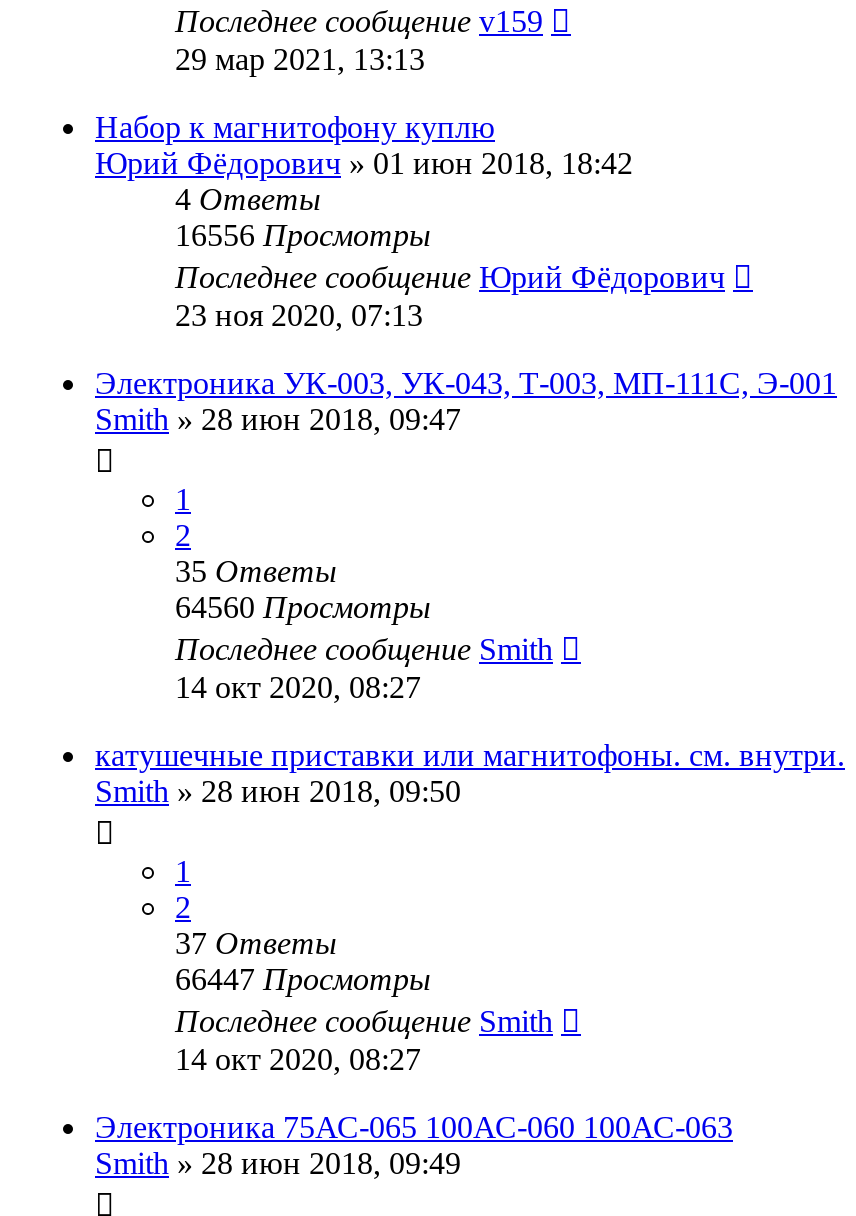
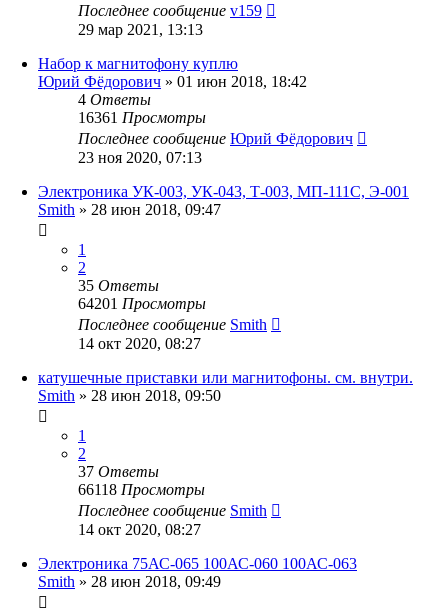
[175,218,431,252] 16556 Просмотры -> [78,109,206,126] 16361 Просмотры
[175,590,431,624] 64560 Просмотры -> [78,295,206,312] 64201 Просмотры
[175,962,431,996] 66447 Просмотры -> [78,481,205,498] 66118 Просмотры

